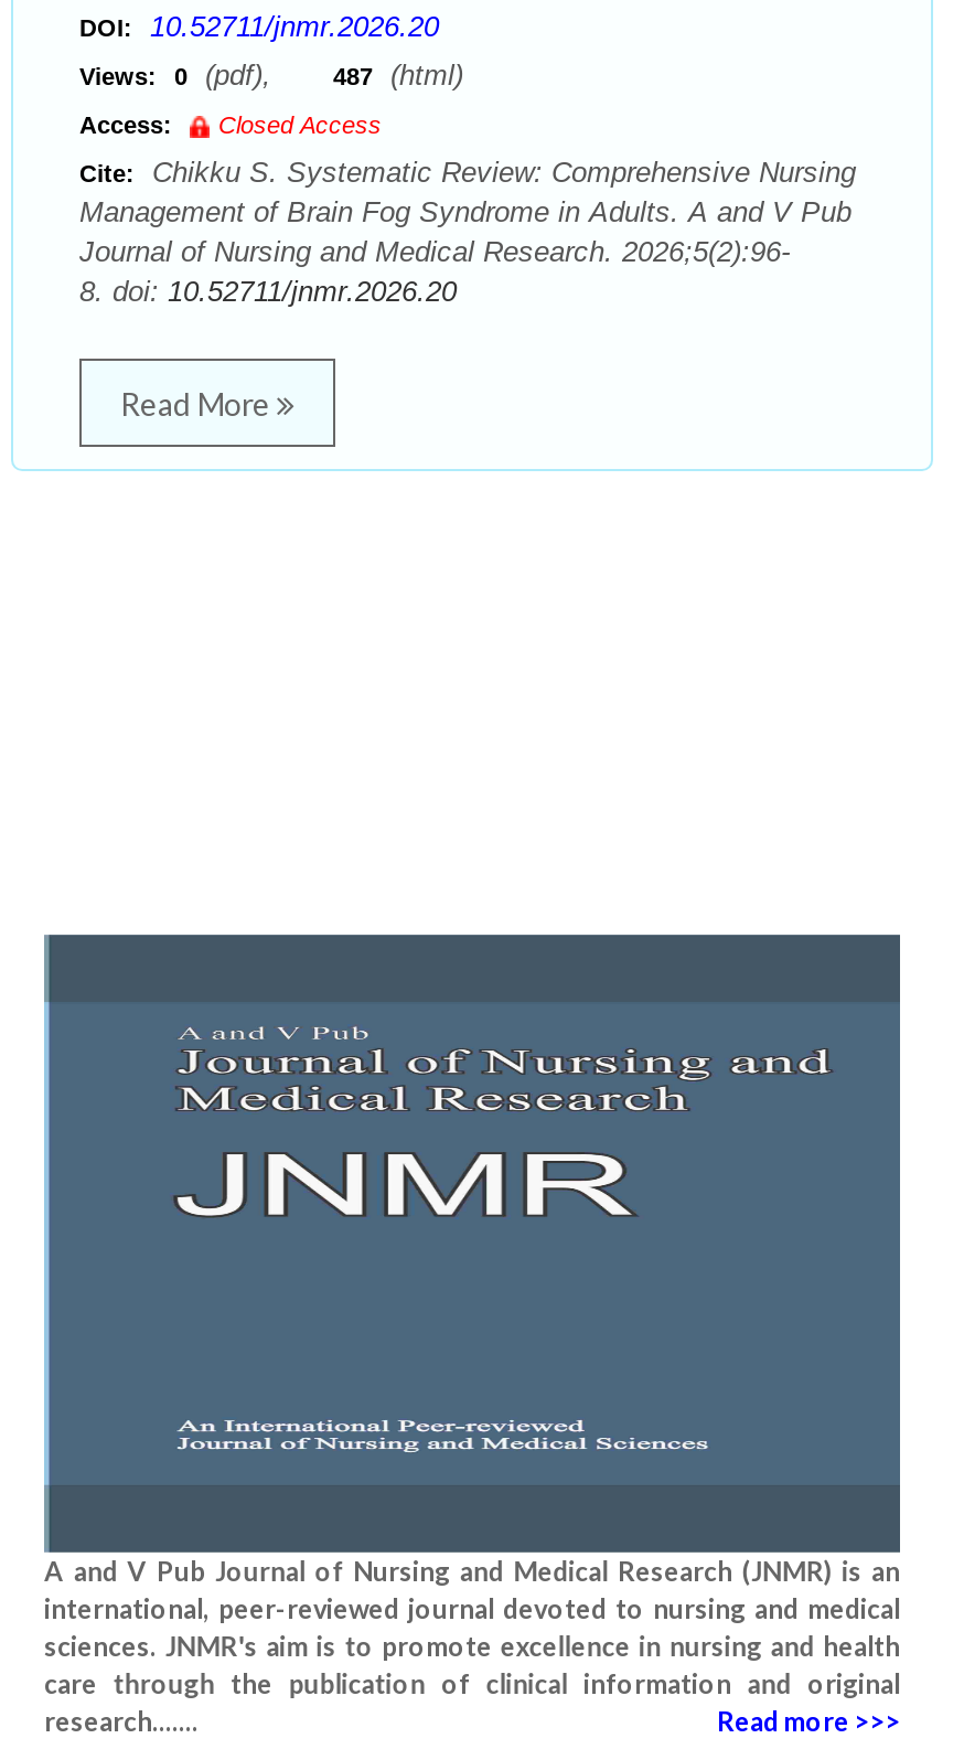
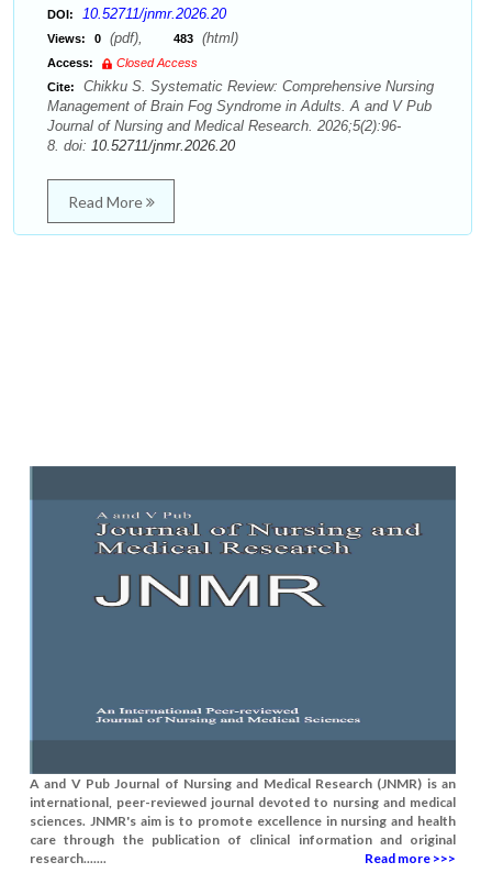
[79,58,463,92] Views: 0 (pdf), 487 (html) -> [47,30,238,46] Views: 0 (pdf), 483 (html)

